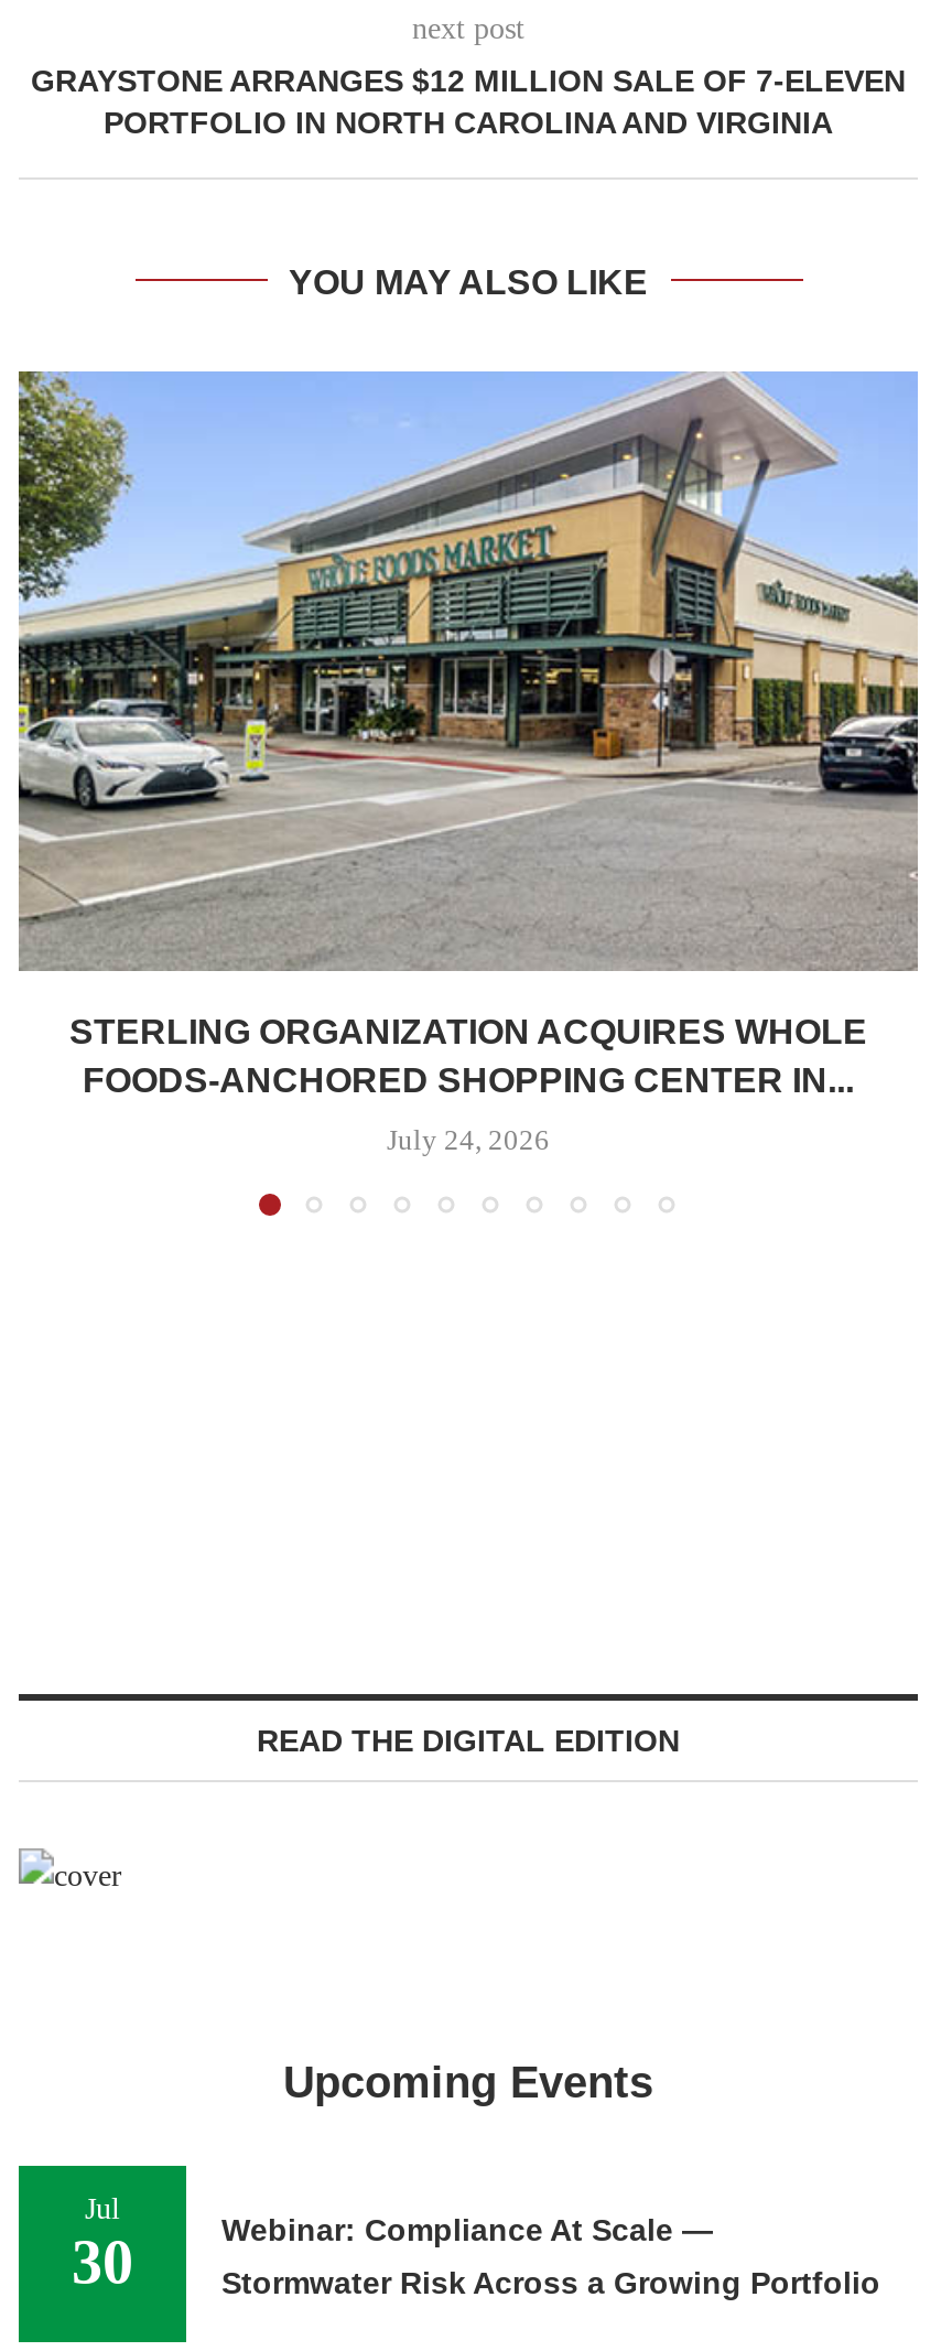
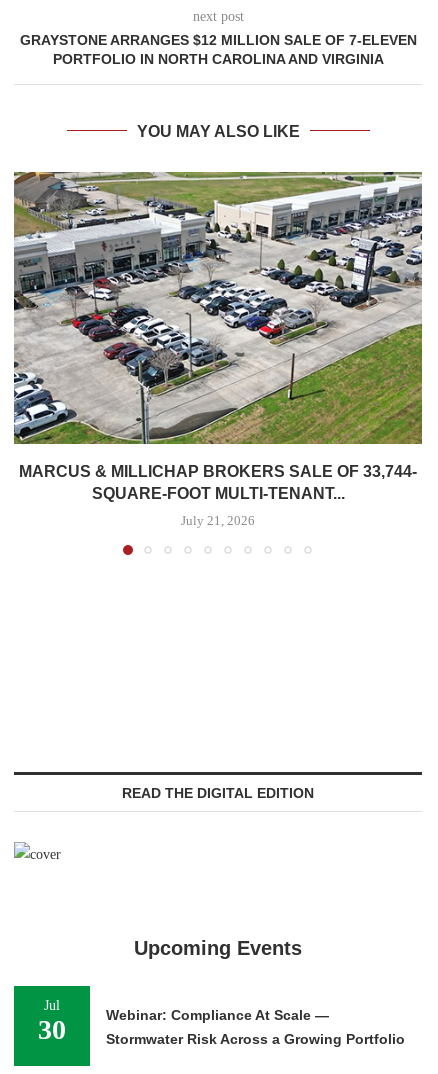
[17,369,920,1099] [image] | STERLING ORGANIZATION ACQUIRES WHOLE | FOODS-ANCHORED SHOPPING CENTER IN... -> [13,171,423,502] [image] | MARCUS & MILLICHAP BROKERS SALE OF 33,744- | SQUARE-FOOT MULTI-TENANT...
[387,1123,550,1156] July 24, 2026 -> [181,513,255,528] July 21, 2026

